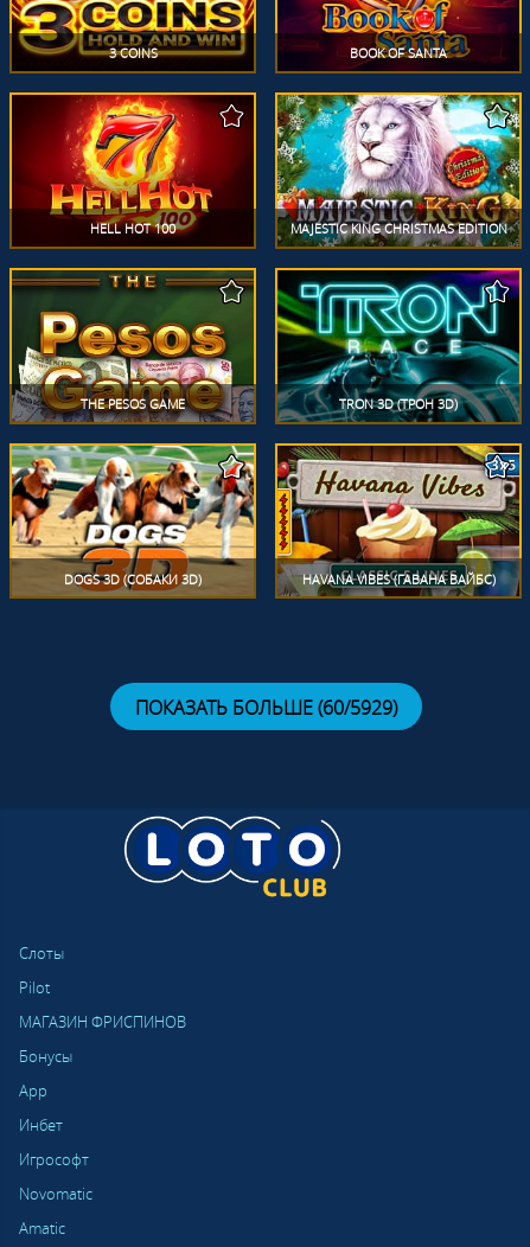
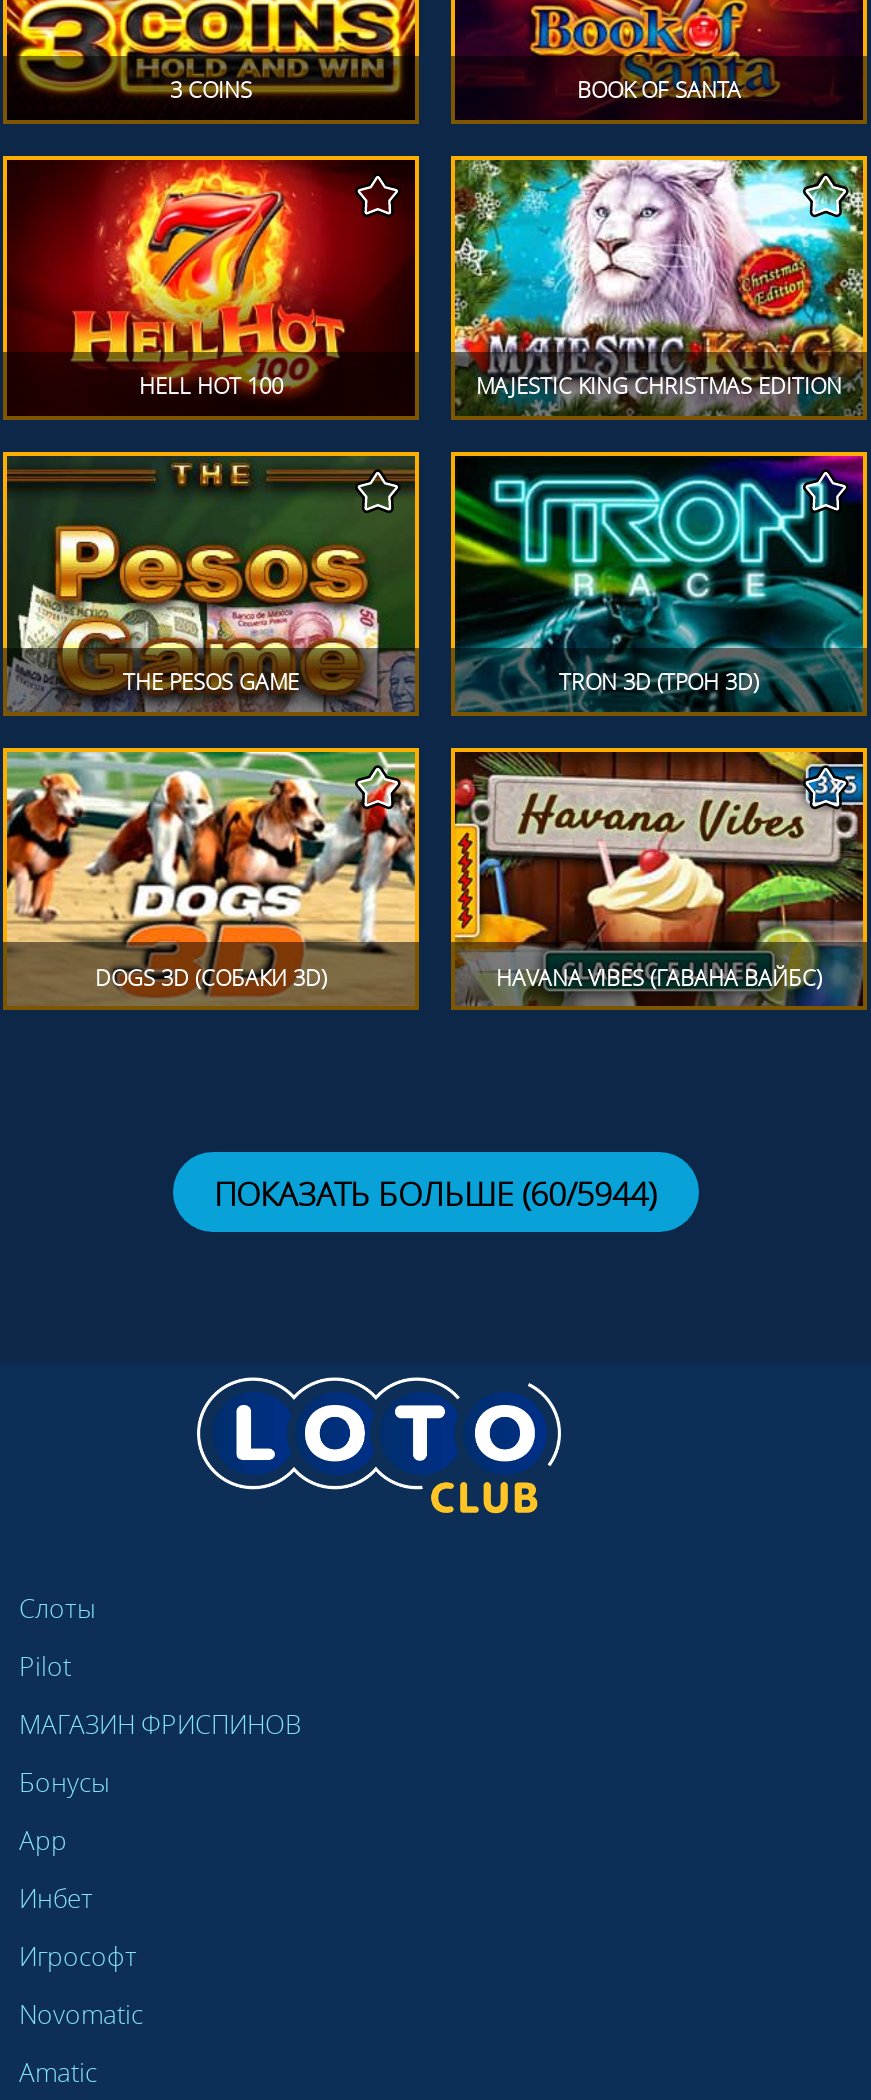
[135,695,397,721] ПОКАЗАТЬ БОЛЬШЕ (60/5929) -> [214,1173,656,1217] ПОКАЗАТЬ БОЛЬШЕ (60/5944)

